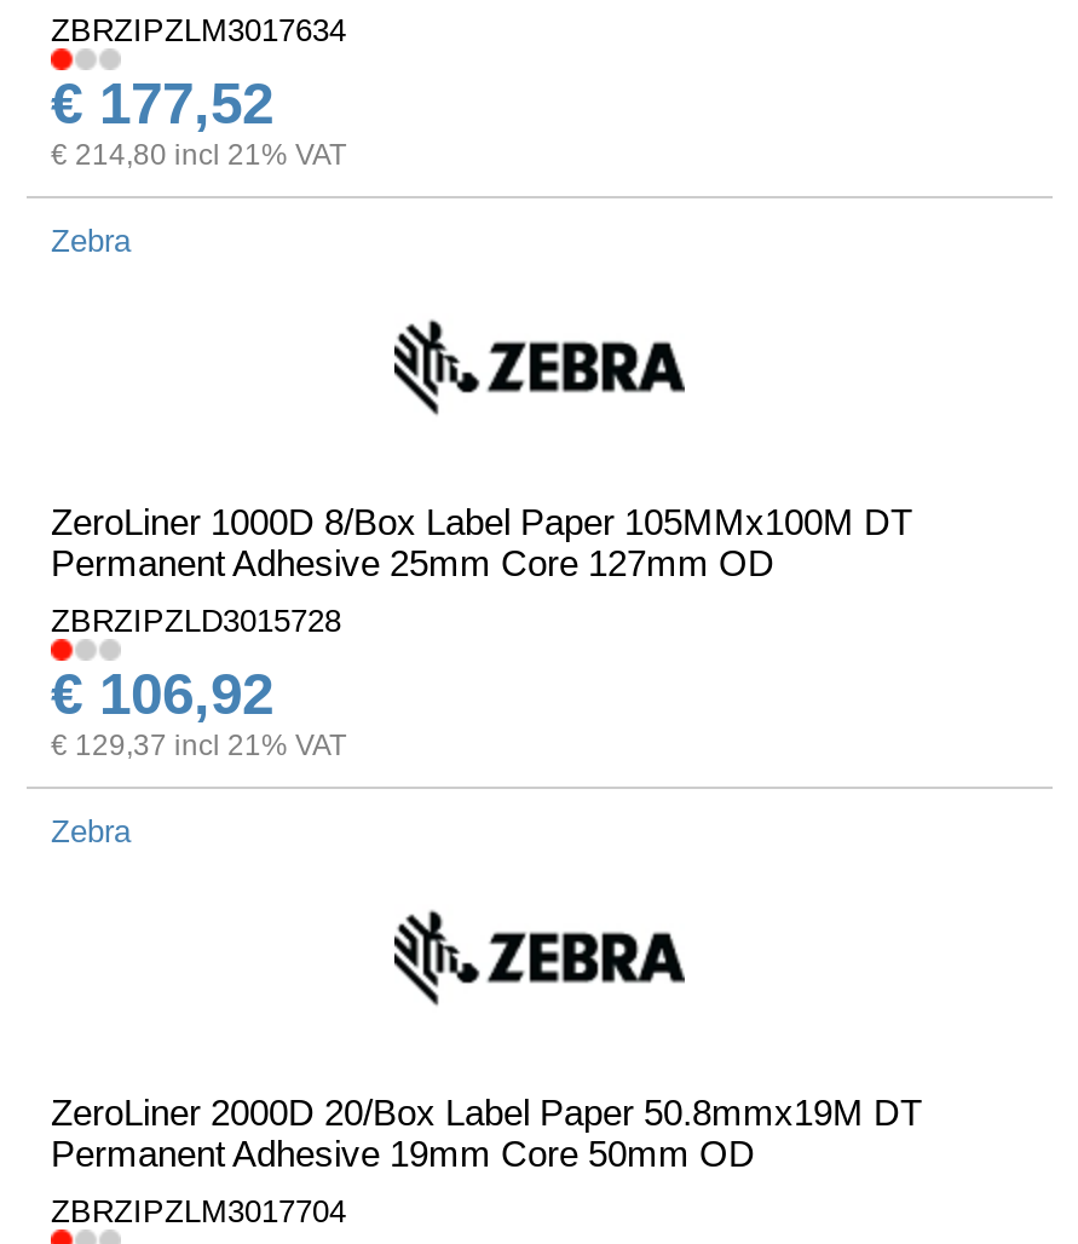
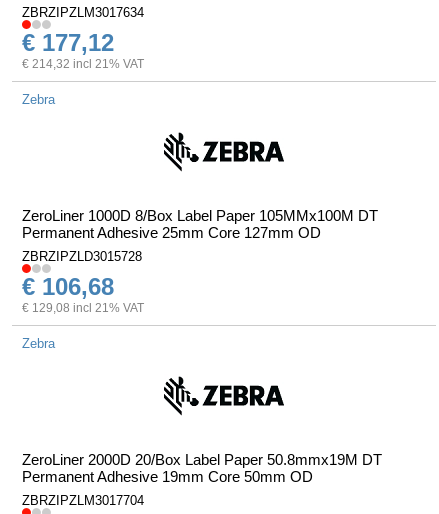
[51,70,273,136] € 177,52 -> [22,29,114,56] € 177,12
[51,138,346,172] € 214,80 incl 21% VAT -> [22,57,144,71] € 214,32 incl 21% VAT
[51,661,273,726] € 106,92 -> [22,273,114,300] € 106,68
[51,728,346,762] € 129,37 incl 21% VAT -> [22,301,144,315] € 129,08 incl 21% VAT

